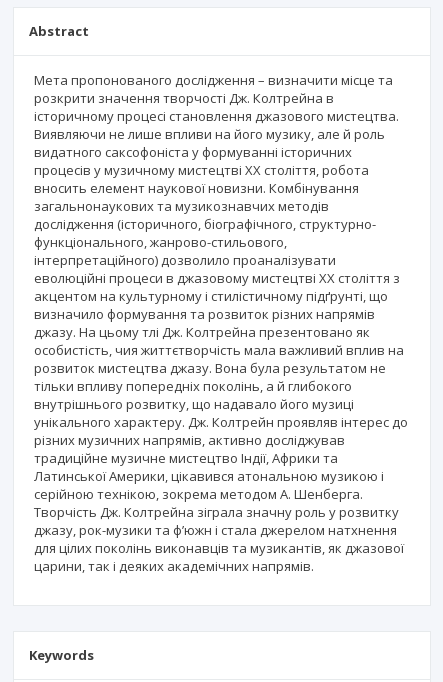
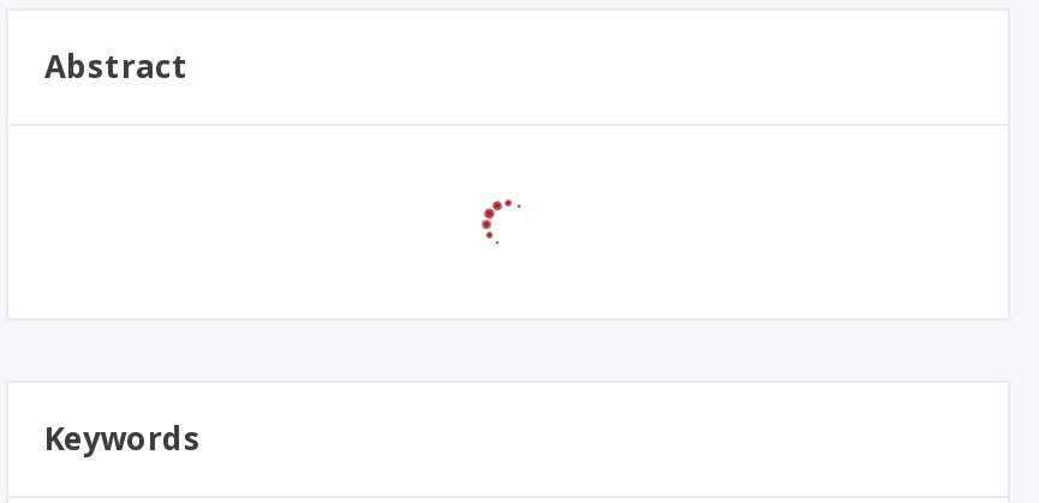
[34,71,408,575] Мета пропонованого дослідження – визначити місце та | розкрити значення творчості Дж. Колтрейна в | історичному процесі становлення джазового мистецтва. | Виявляючи не лише впливи на його музику, але й роль | видатного саксофоніста у формуванні історичних | процесів у музичному мистецтві ХХ століття, робота | вносить елемент наукової новизни. Комбінування | загальнонаукових та музикознавчих методів | дослідження (історичного, біографічного, структурно- | функціонального, жанрово-стильового, | інтерпретаційного) дозволило проаналізувати | еволюційні процеси в джазовому мистецтві ХХ століття з | акцентом на культурному і стилістичному підґрунті, що | визначило формування та розвиток різних напрямів | джазу. На цьому тлі Дж. Колтрейна презентовано як | особистість, чия життєтворчість мала важливий вплив на | розвиток мистецтва джазу. Вона була результатом не | тільки впливу попередніх поколінь, а й глибокого | внутрішнього розвитку, що надавало його музиці | унікального характеру. Дж. Колтрейн проявляв інтерес до | різних музичних напрямів, активно досліджував | традиційне музичне мистецтво Індії, Африки та | Латинської Америки, цікавився атональною музикою і | серійною технікою, зокрема методом А. Шенберга. | Творчість Дж. Колтрейна зіграла значну роль у розвитку | джазу, рок-музики та ф’южн і стала джерелом натхнення | для цілих поколінь виконавців та музикантів, як джазової | царини, так і деяких академічних напрямів. -> none

